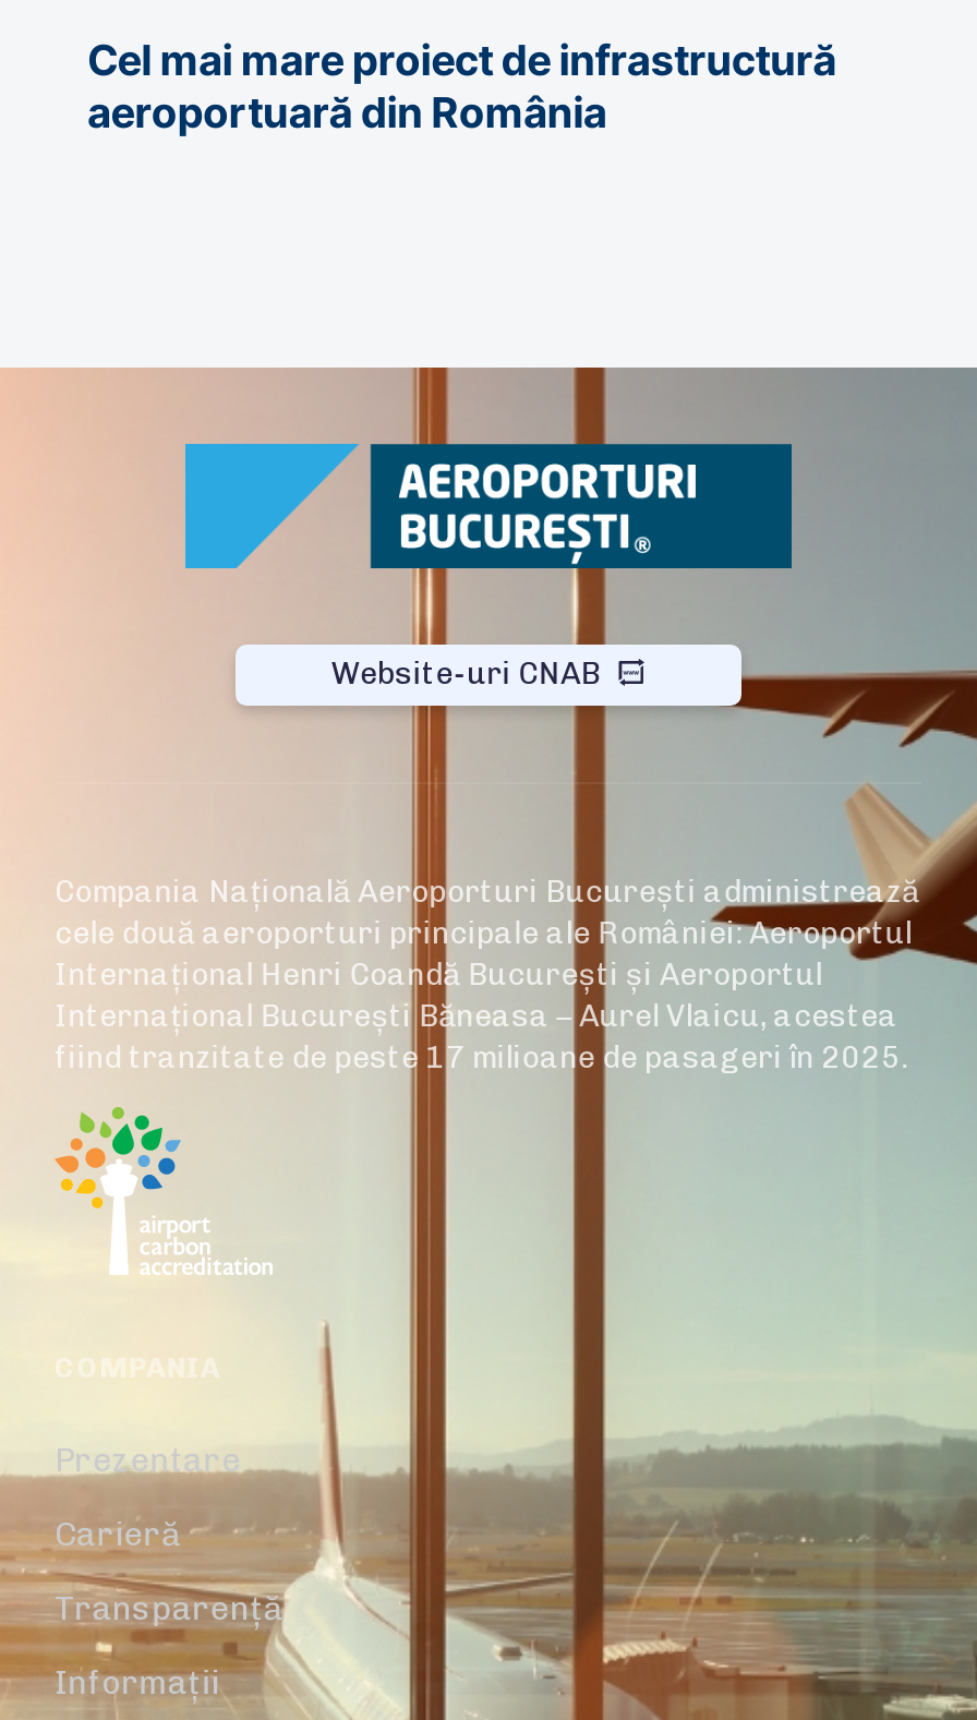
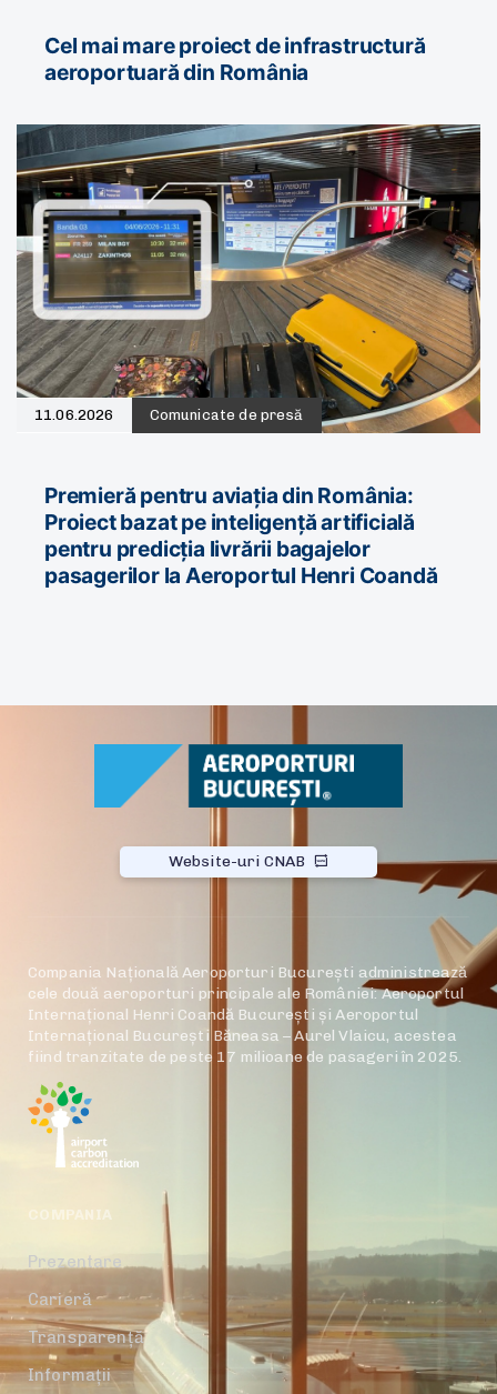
none -> [16,123,481,589] [image] | 11.06.2026 | Comunicate de presă | Premieră pentru aviația din România: | Proiect bazat pe inteligență artificială | pentru predicția livrării bagajelor | pasagerilor la Aeroportul Henri Coandă

